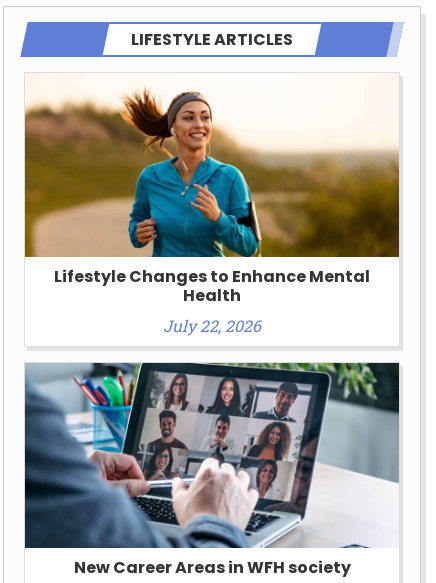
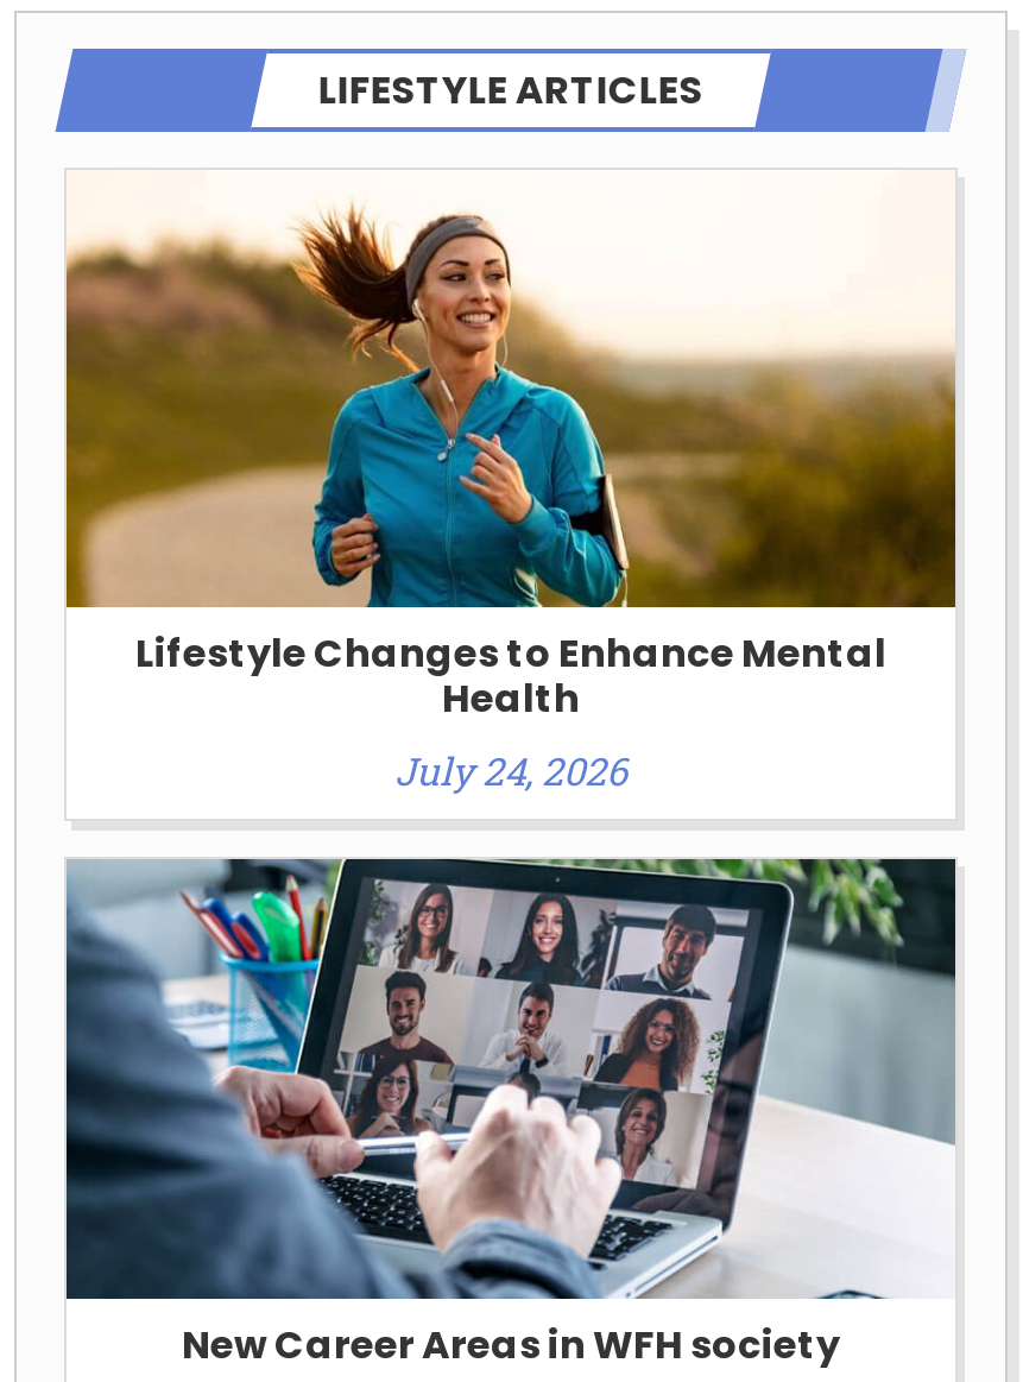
[163,315,261,336] July 22, 2026 -> [394,746,627,795] July 24, 2026

